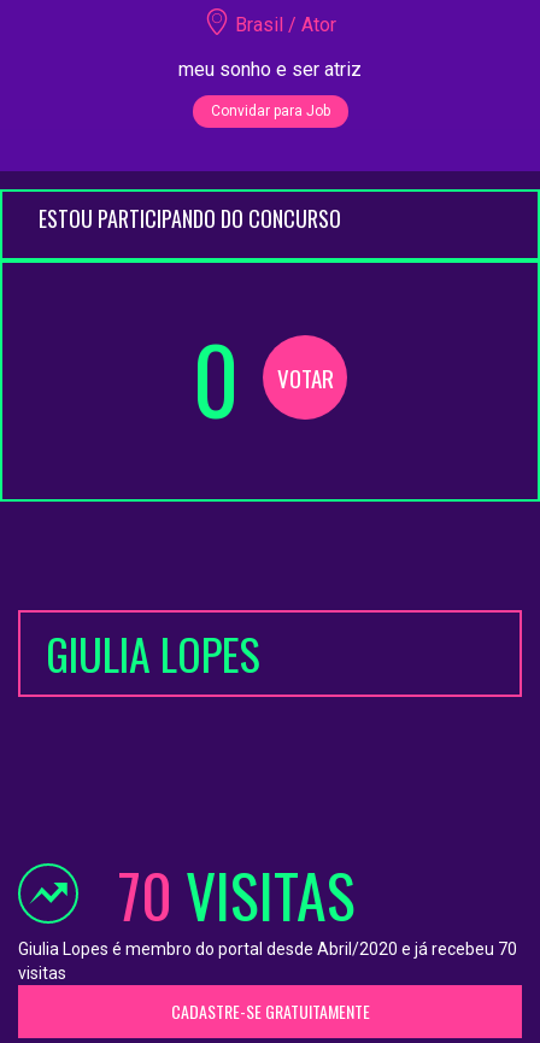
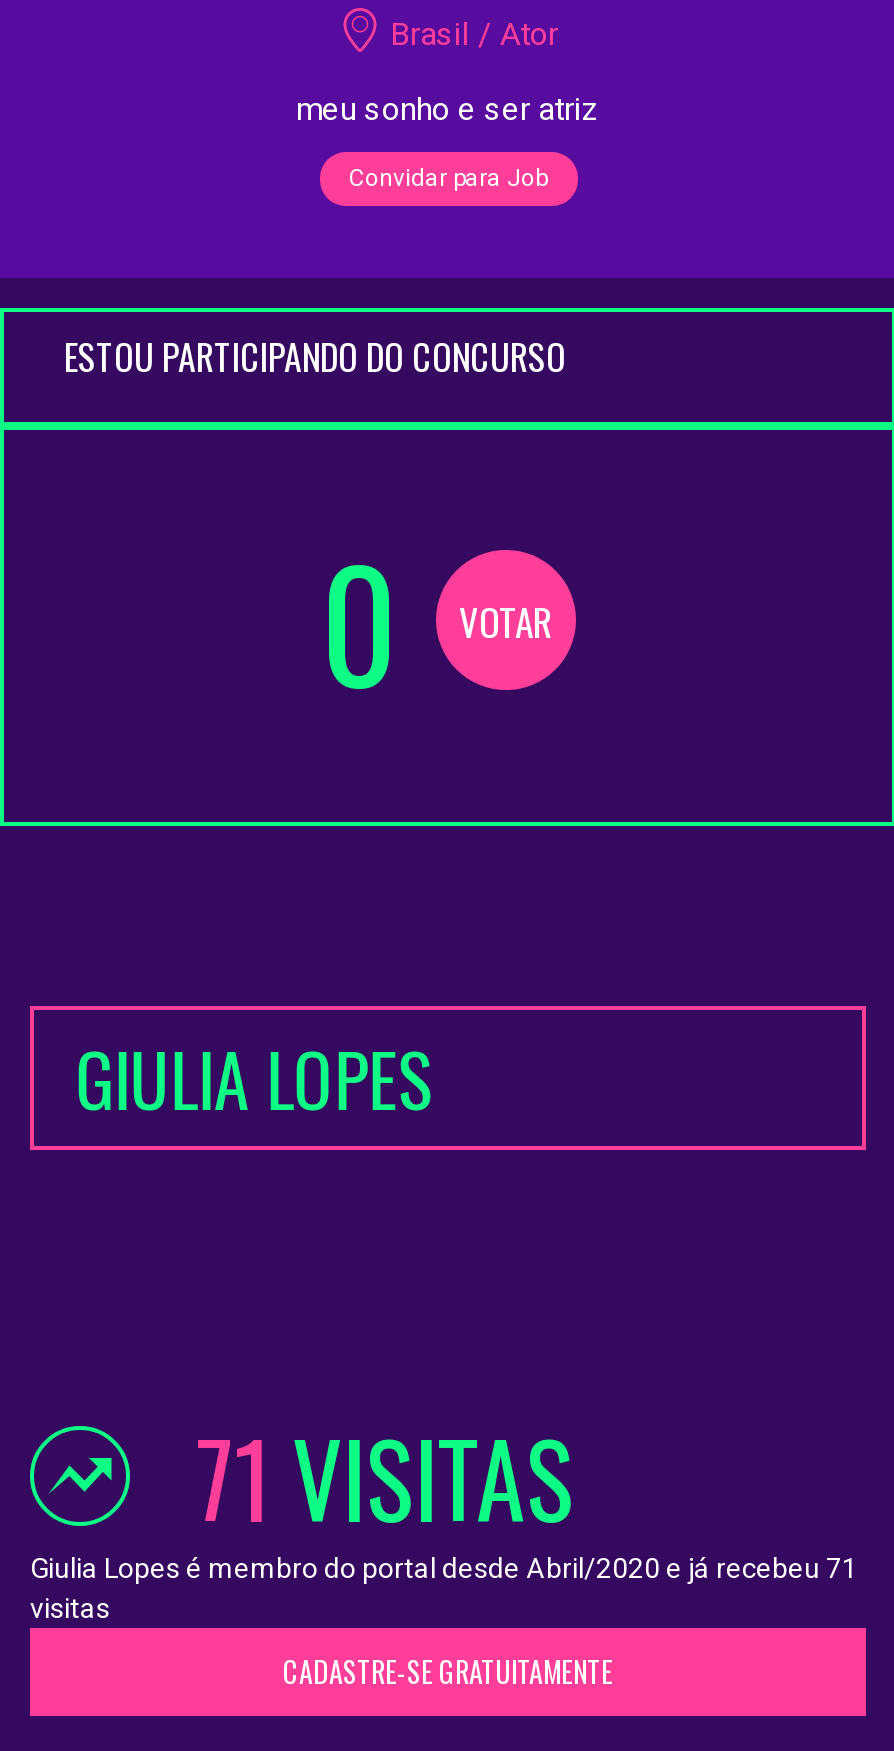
[118,849,356,938] 70 VISITAS -> [196,1401,574,1549] 71 VISITAS
[18,939,517,958] Giulia Lopes é membro do portal desde Abril/2020 e já recebeu 70 -> [30,1551,858,1583] Giulia Lopes é membro do portal desde Abril/2020 e já recebeu 71

